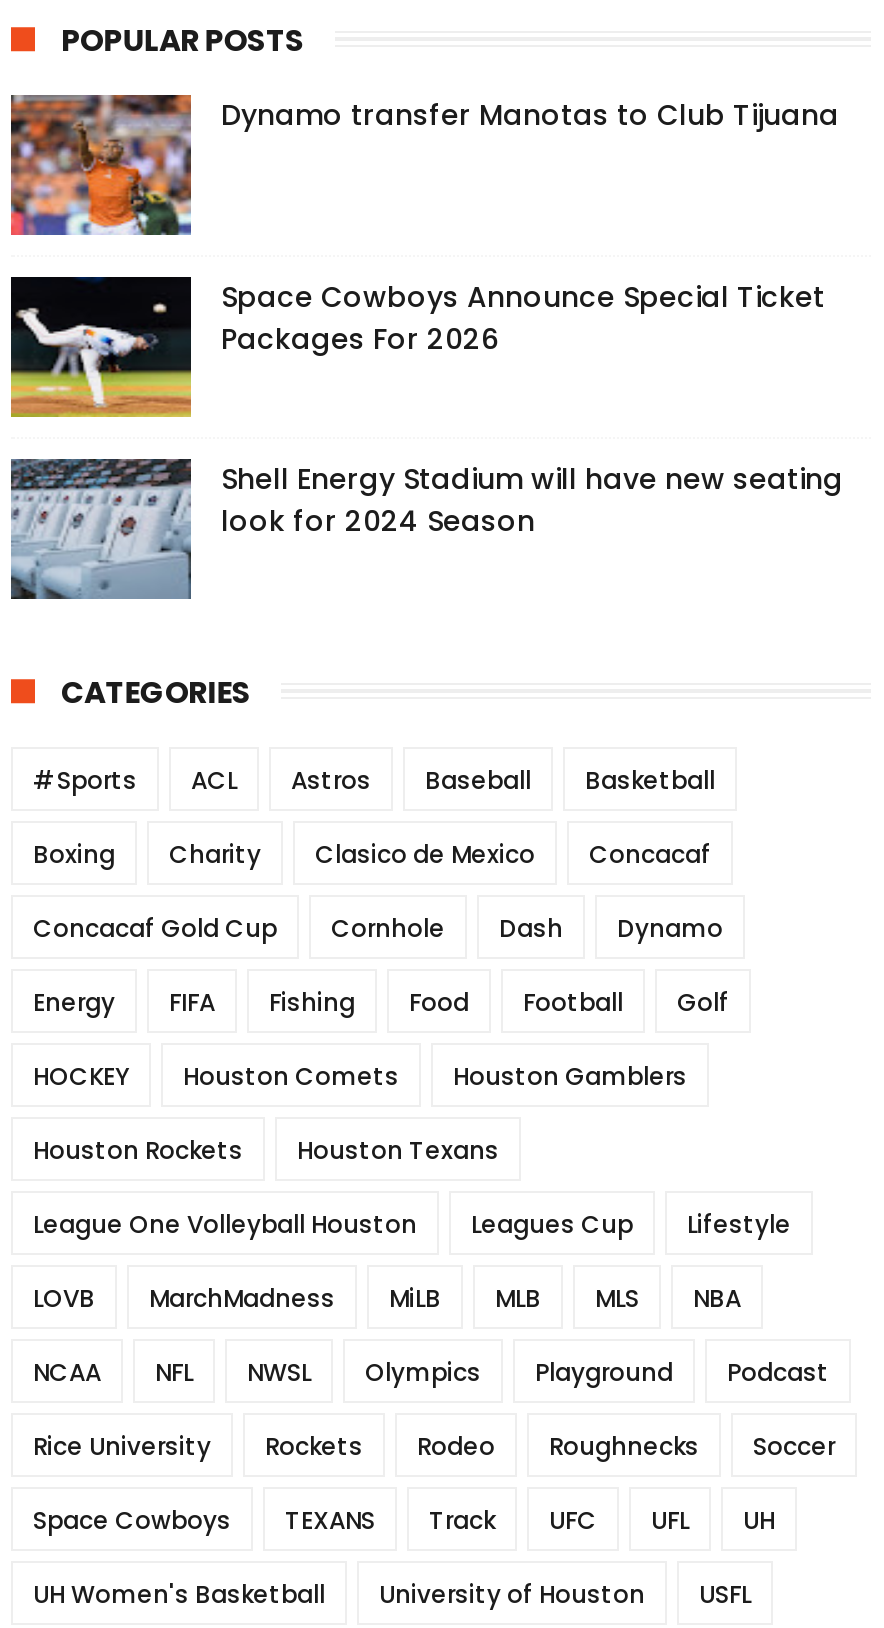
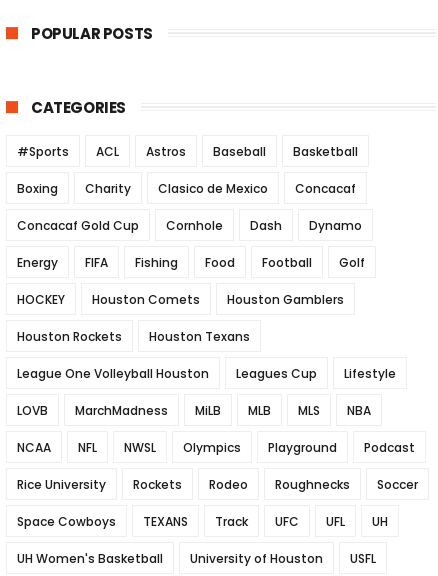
[9,93,839,237] [image] | Dynamo transfer Manotas to Club Tijuana -> none
[9,275,843,541] [image] | Space Cowboys Announce Special Ticket | Packages For 2026 | Shell Energy Stadium will have new seating | look for 2024 Season -> none
[9,457,193,601] [image] -> none

